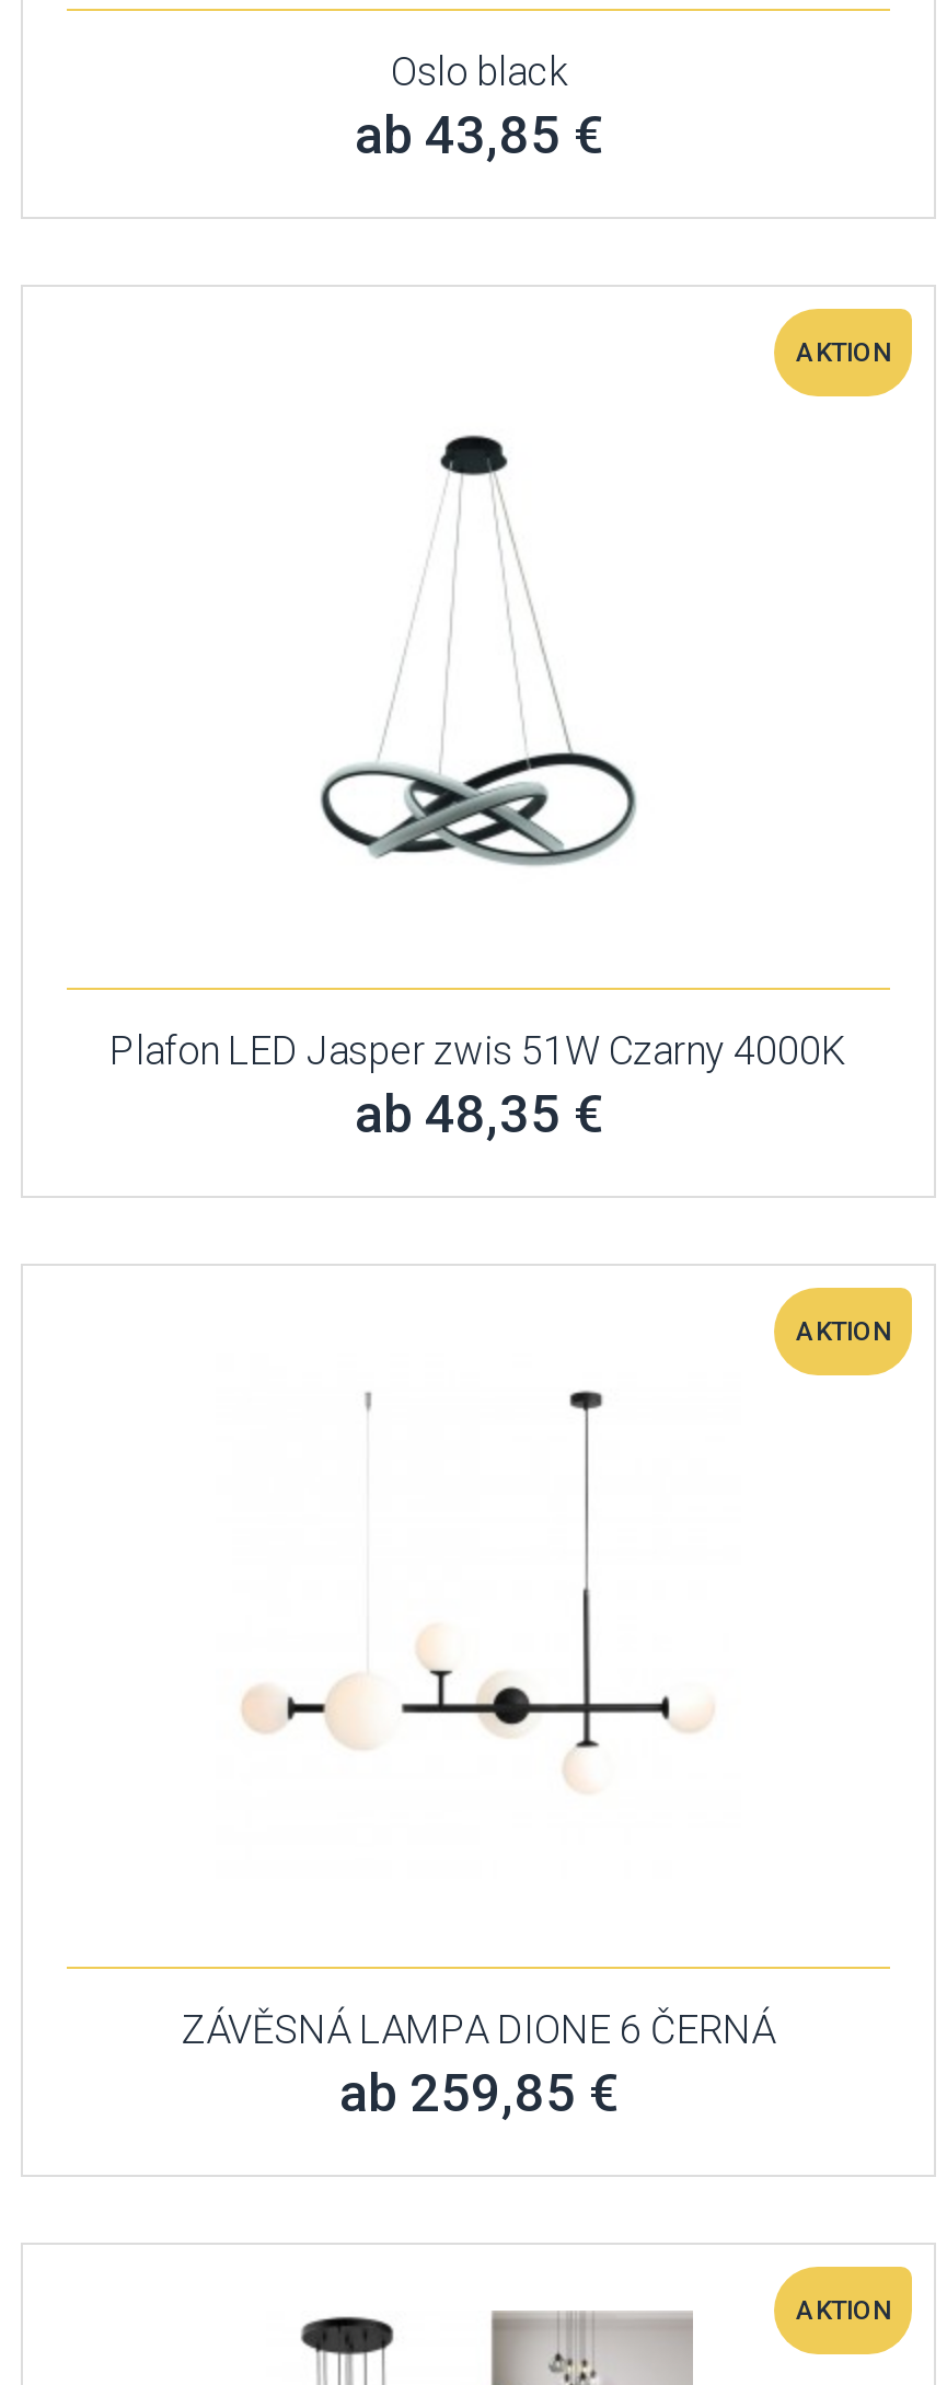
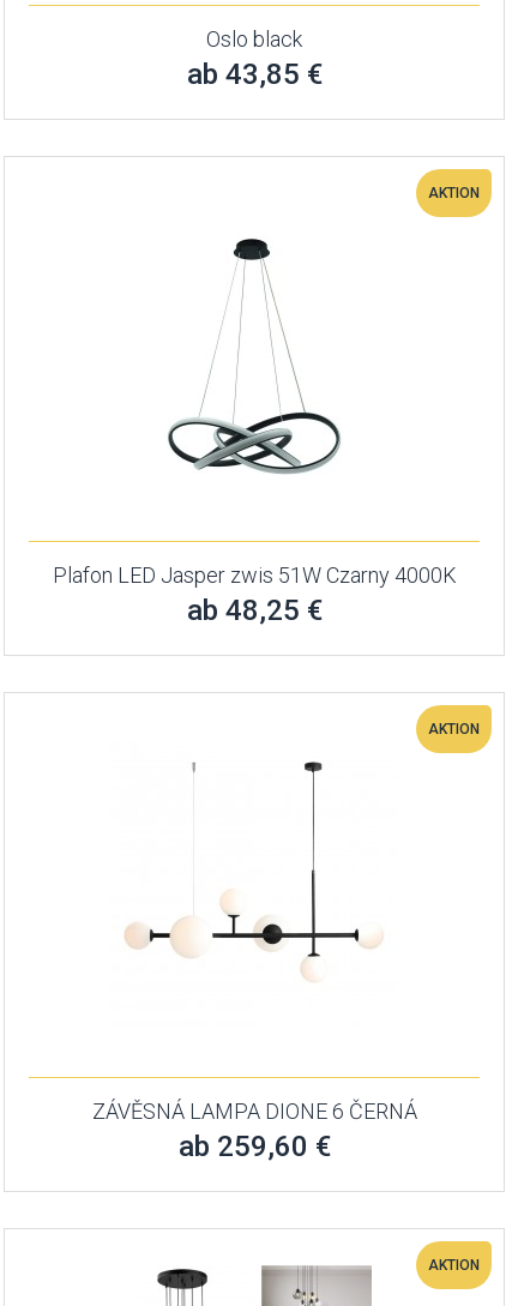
[355,1084,602,1145] ab 48,35 € -> [186,594,322,627] ab 48,25 €
[339,2063,617,2124] ab 259,85 € -> [178,1130,330,1163] ab 259,60 €

